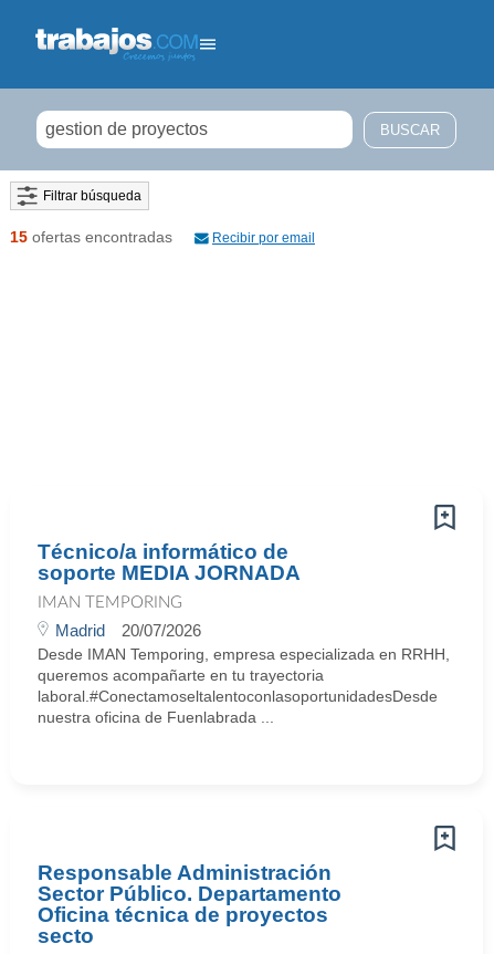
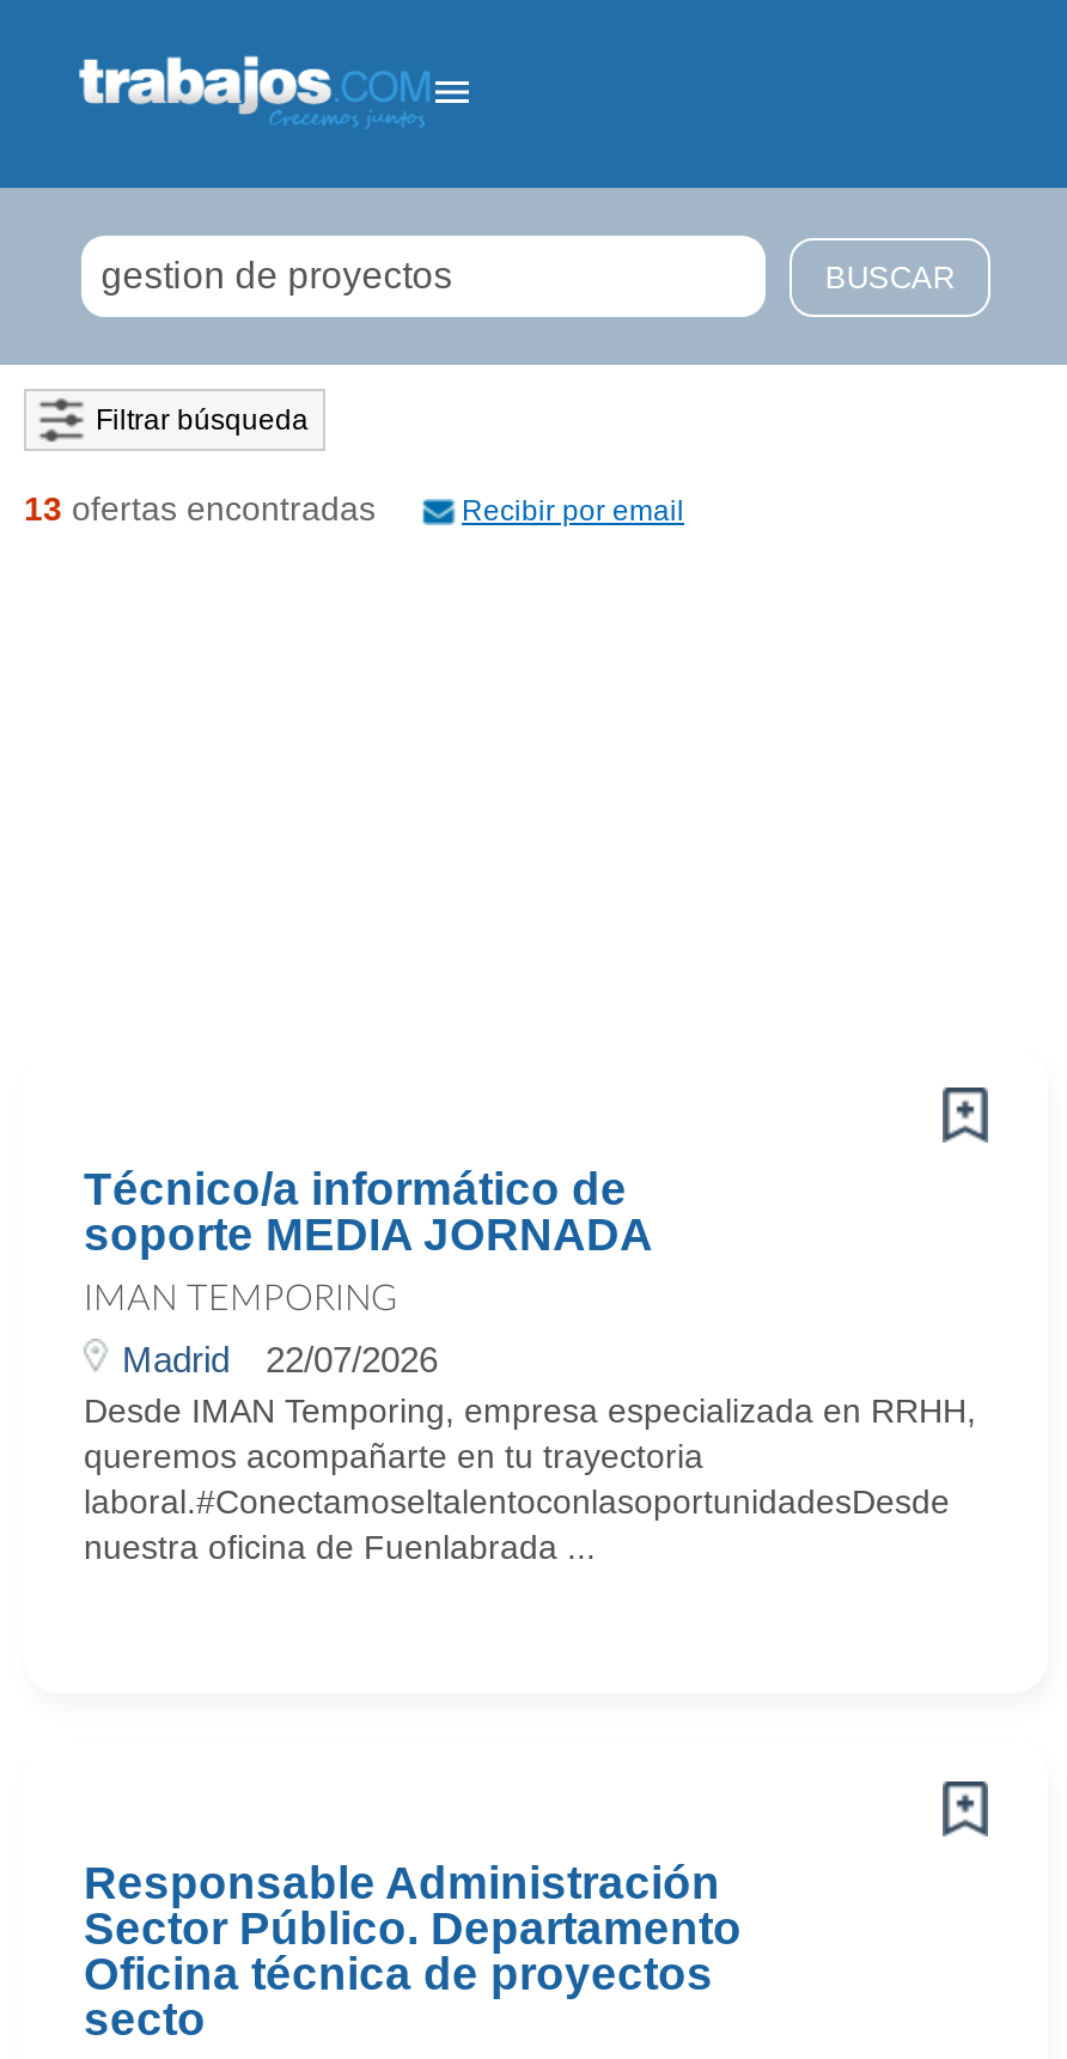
[10,228,177,246] 15 ofertas encontradas -> [24,489,385,528] 13 ofertas encontradas
[55,621,201,640] Madrid 20/07/2026 -> [122,1339,438,1379] Madrid 22/07/2026

